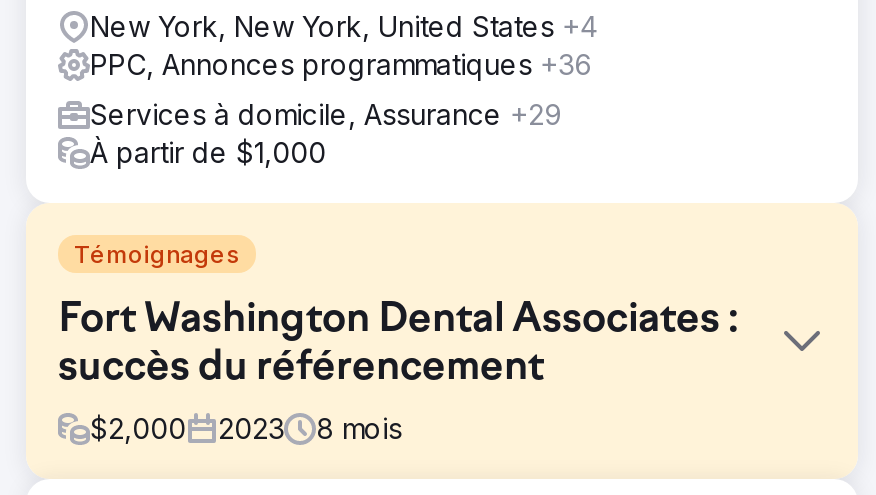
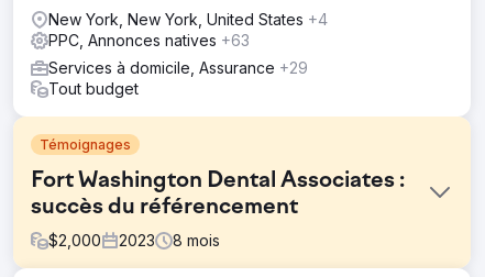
[90,47,592,81] PPC, Annonces programmatiques +36 -> [48,31,250,49] PPC, Annonces natives +63
[90,135,326,169] À partir de $1,000 -> [48,79,139,98] Tout budget

